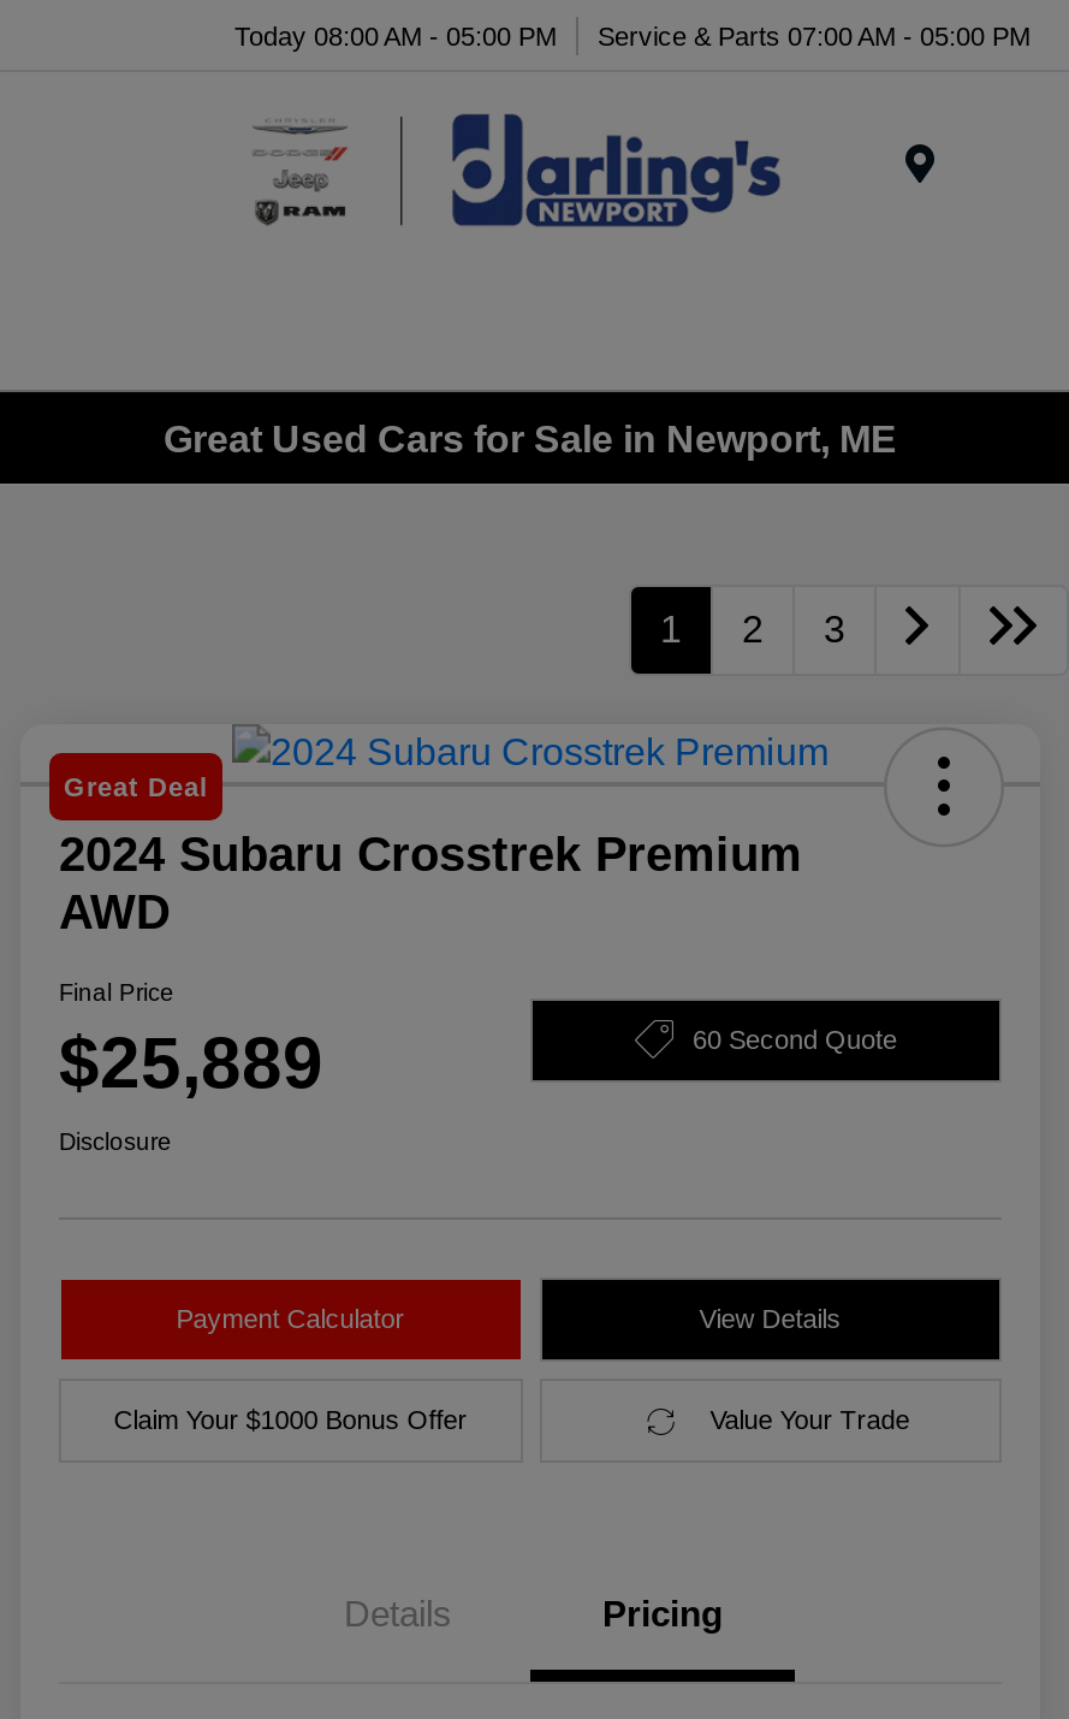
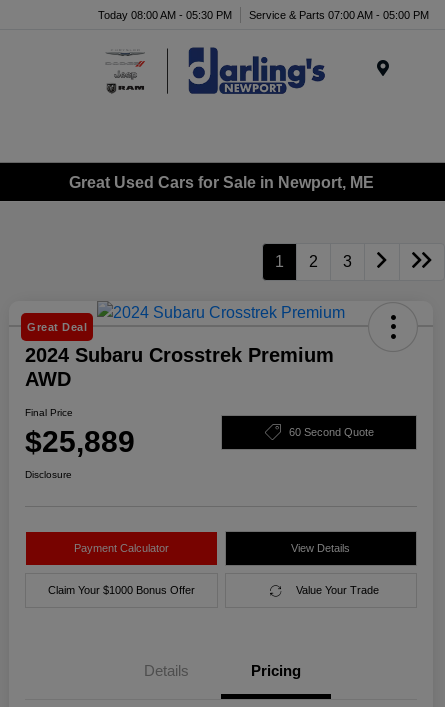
[234,20,1031,49] Today 08:00 AM - 05:00 PM Service & Parts 07:00 AM - 05:00 PM -> [98,8,429,20] Today 08:00 AM - 05:30 PM Service & Parts 07:00 AM - 05:00 PM

